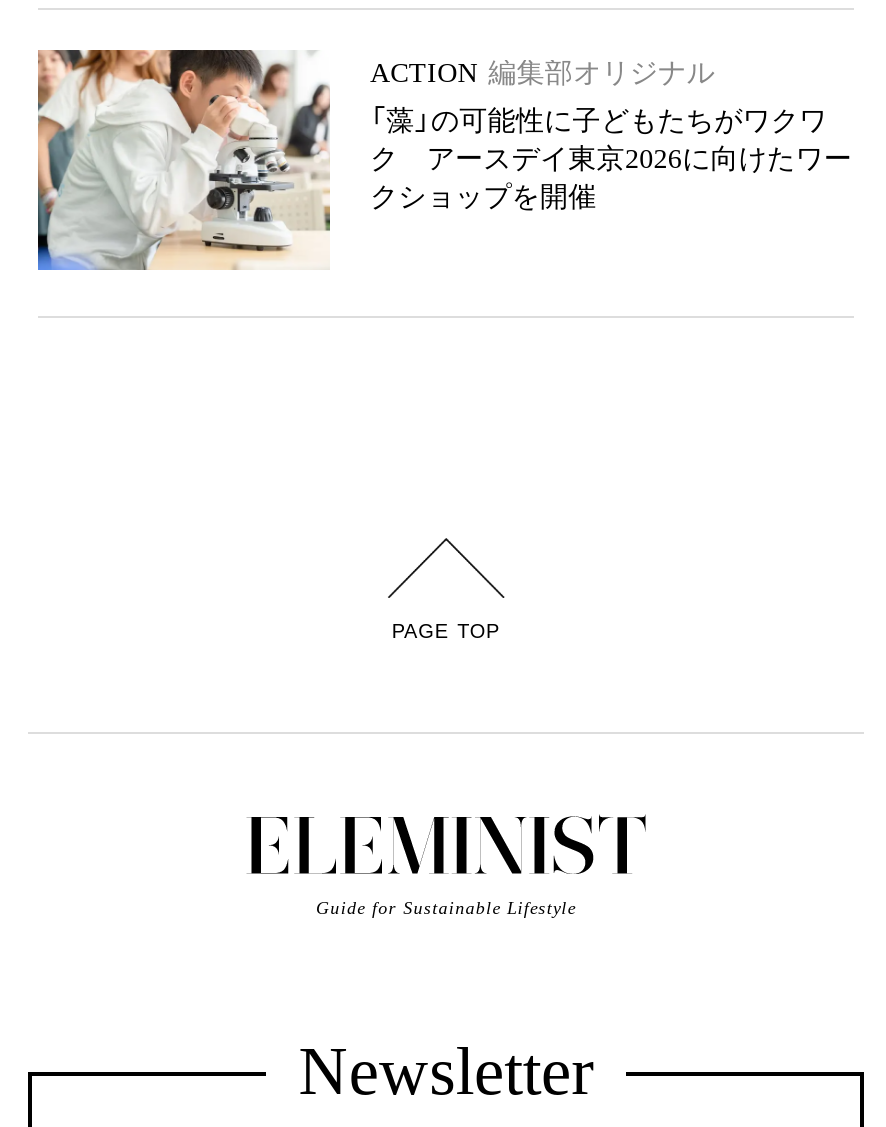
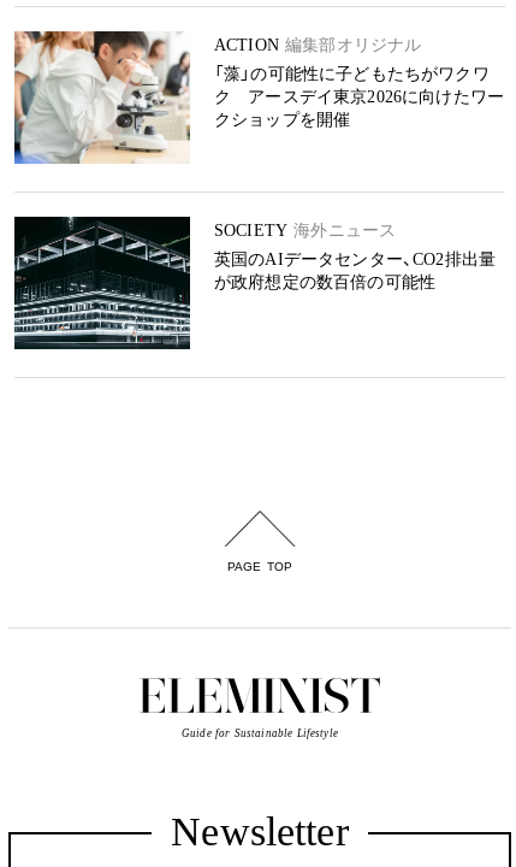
none -> [13,216,496,350] [image] | SOCIETY 海外ニュース | 英国のAIデータセンター、CO2排出量 | が政府想定の数百倍の可能性

